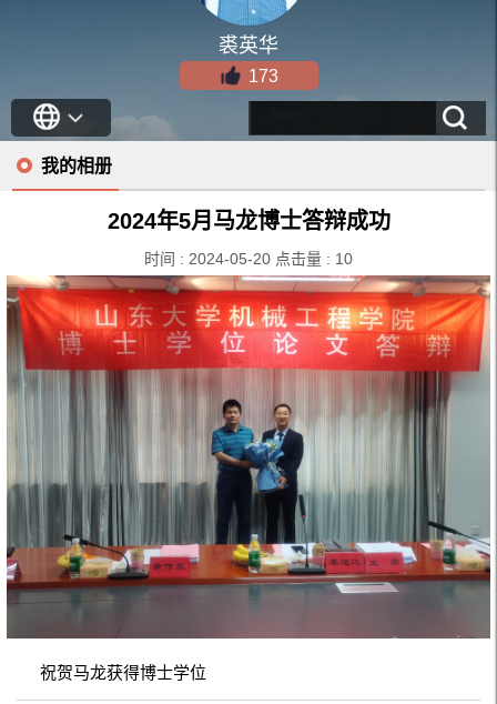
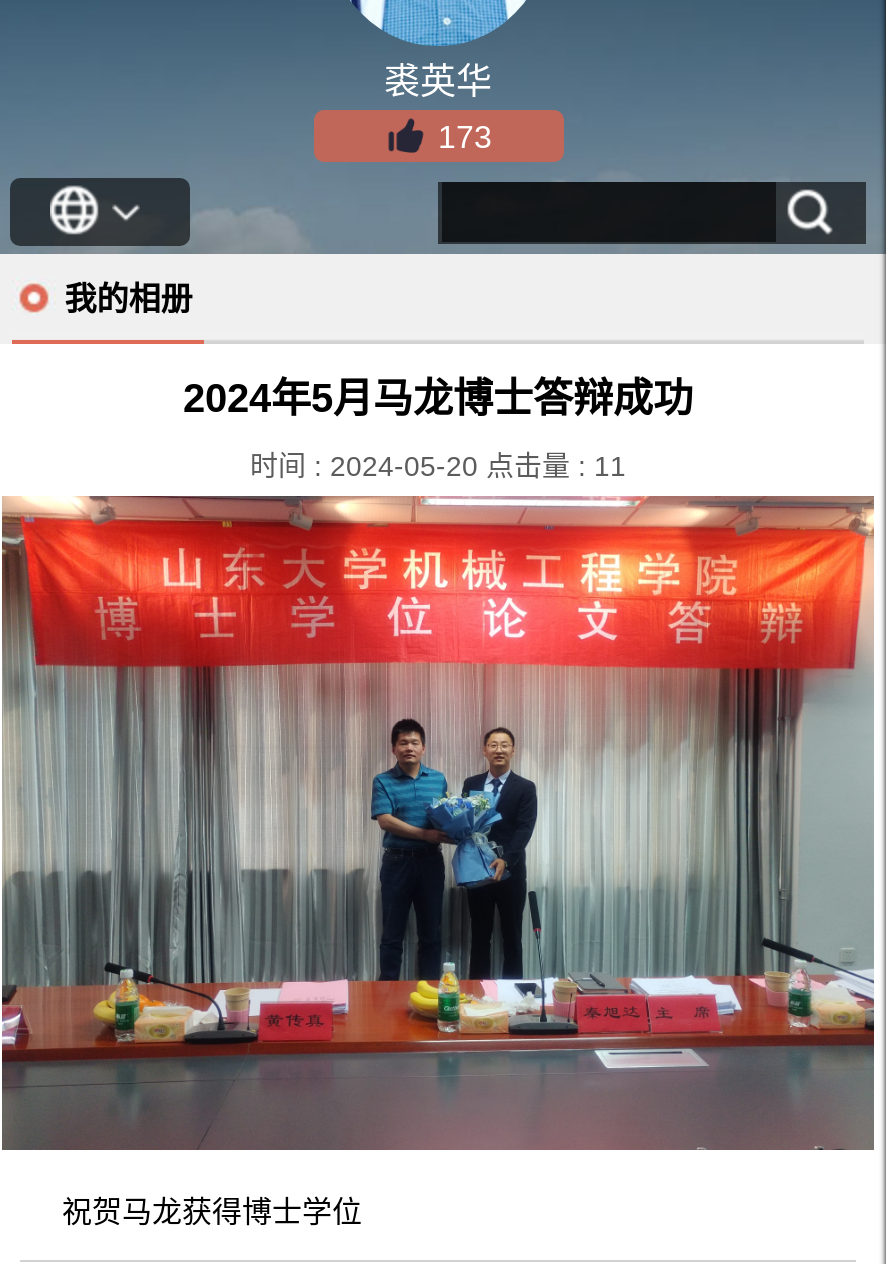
[144,250,353,268] 时间 : 2024-05-20 点击量 : 10 -> [250,450,626,482] 时间 : 2024-05-20 点击量 : 11

